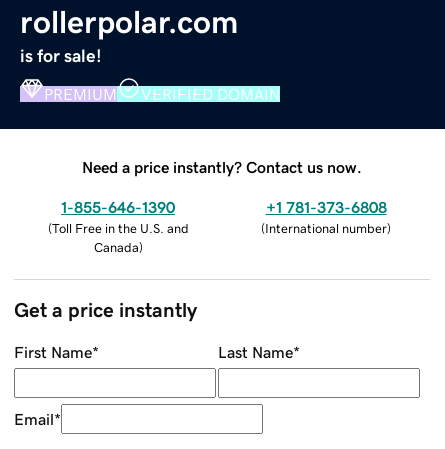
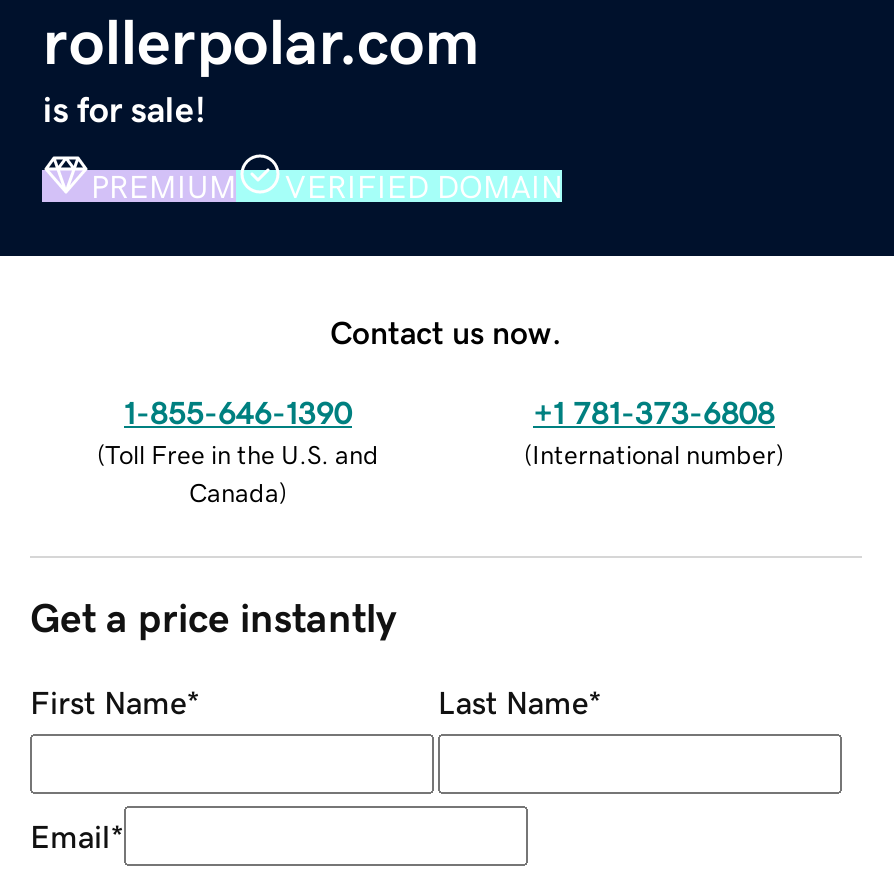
[82,159,362,175] Need a price instantly? Contact us now. -> [330,315,562,347] Contact us now.

